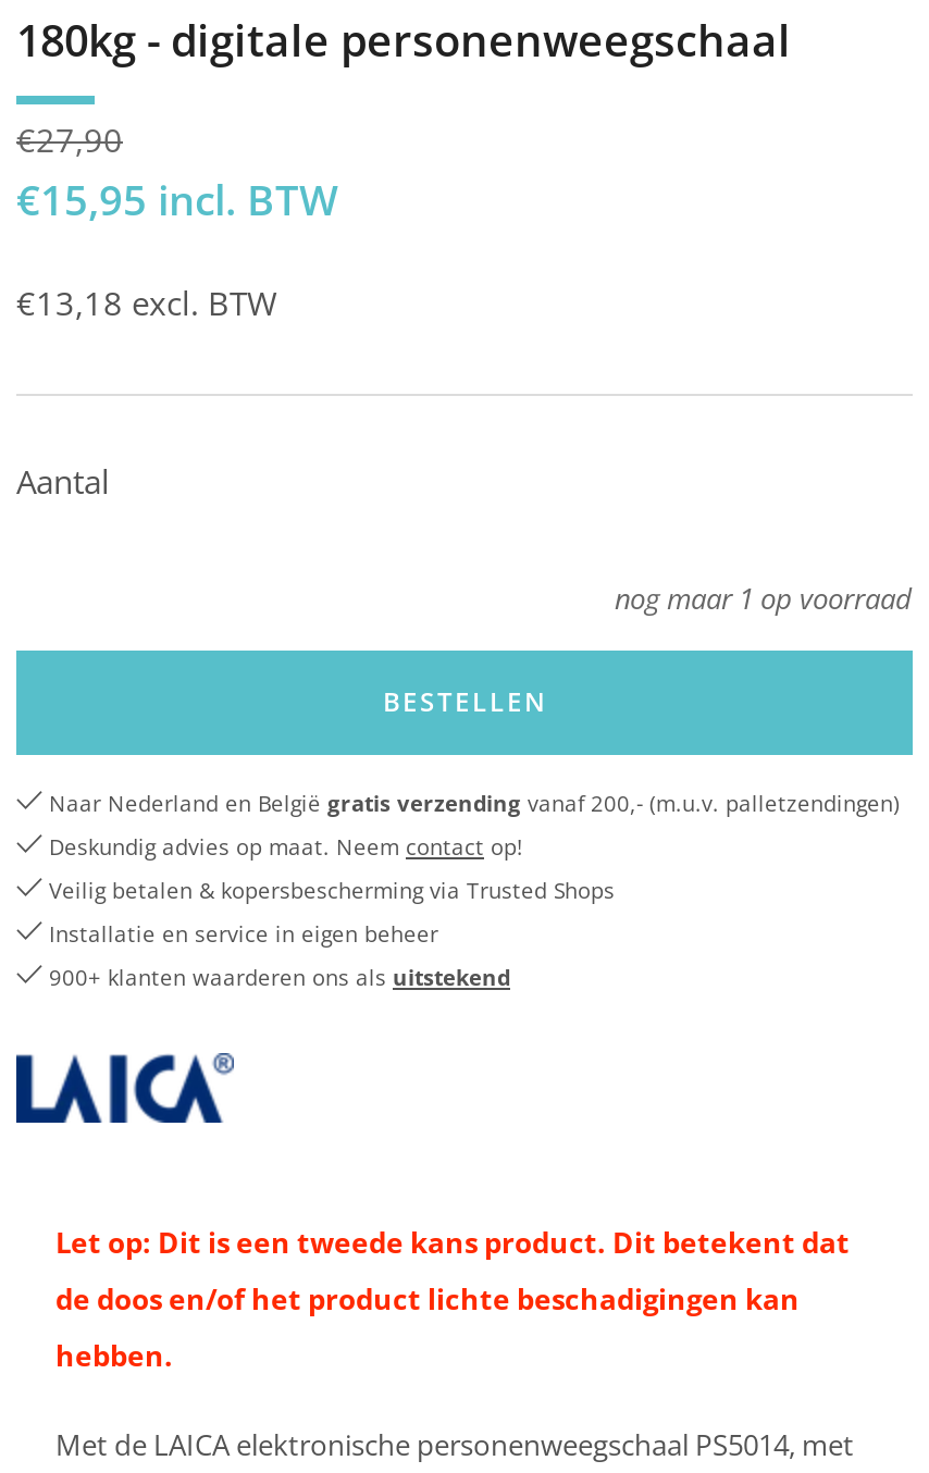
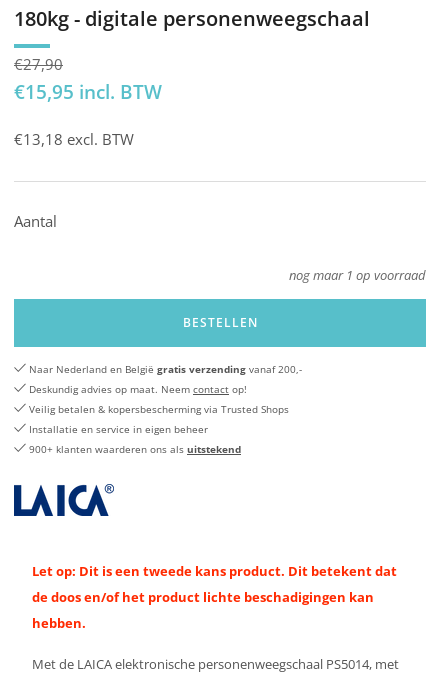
[42,788,900,818] Naar Nederland en België gratis verzending vanaf 200,- (m.u.v. palletzendingen) -> [26,362,302,376] Naar Nederland en België gratis verzending vanaf 200,-

